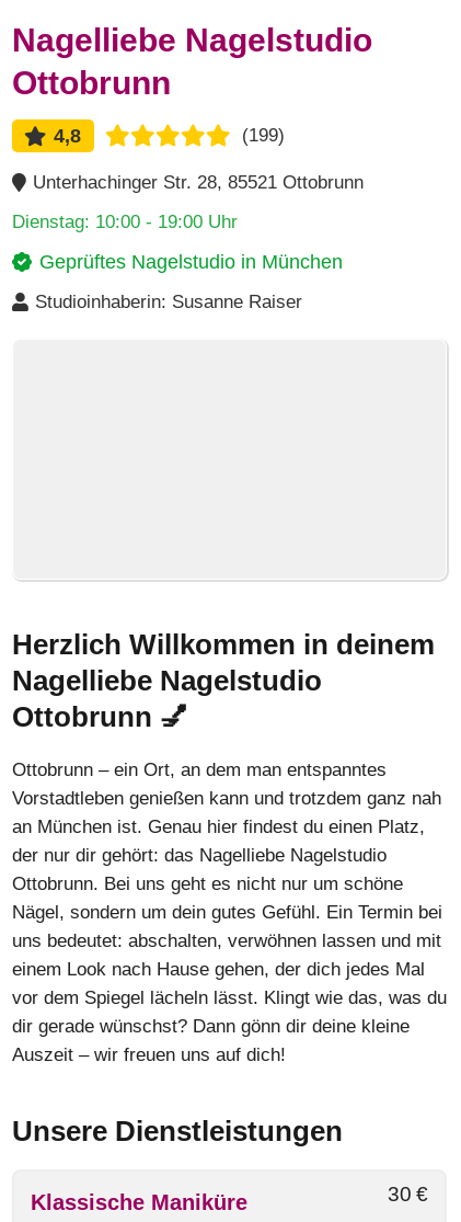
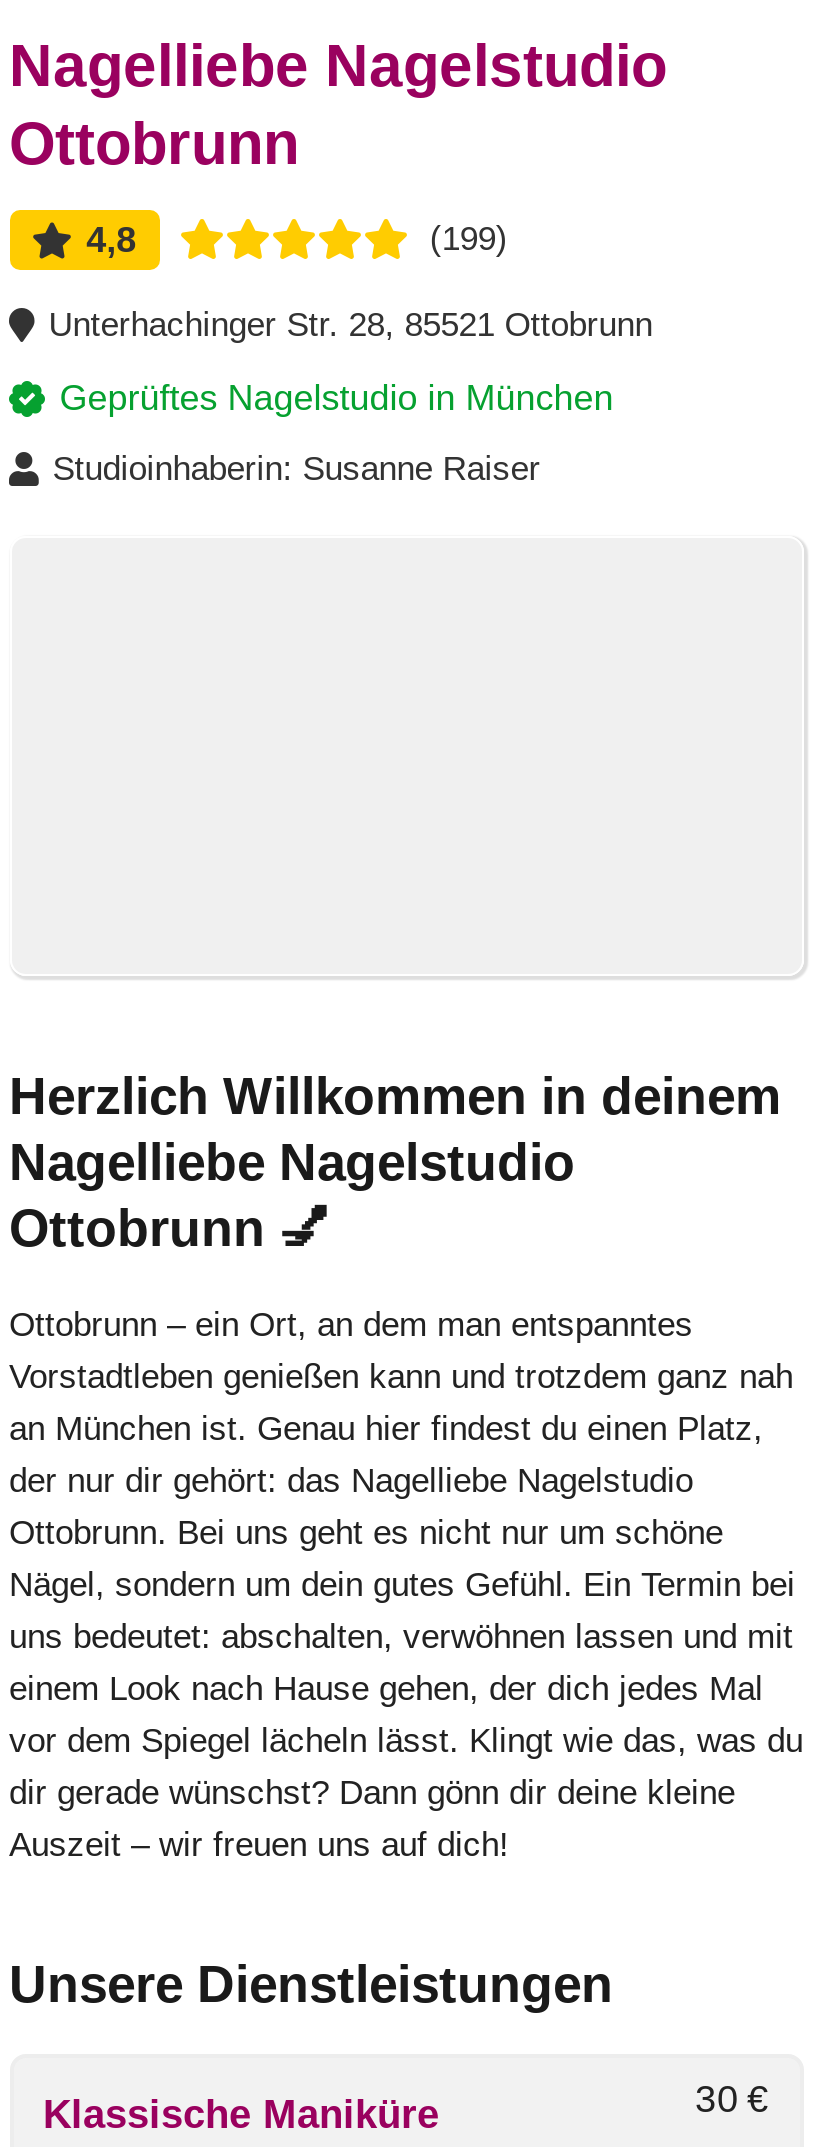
[11,212,237,233] Dienstag: 10:00 - 19:00 Uhr -> none

